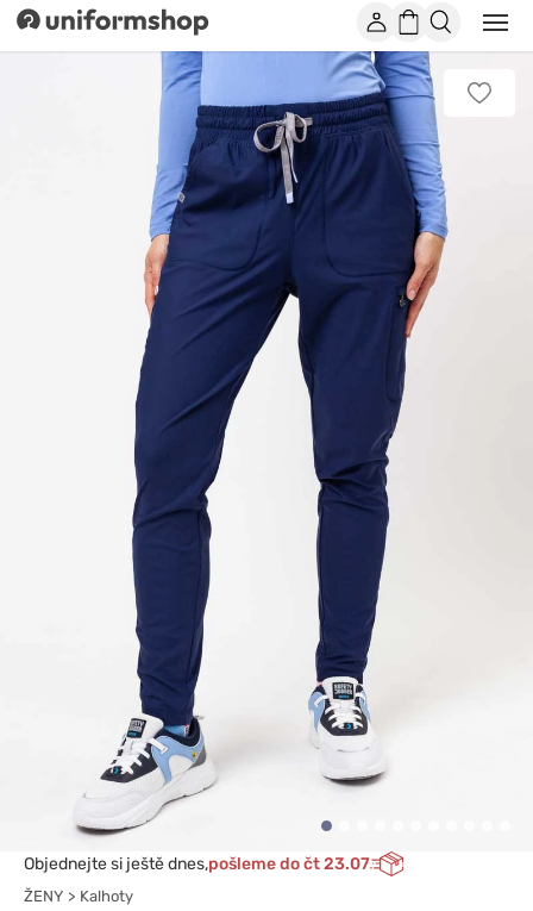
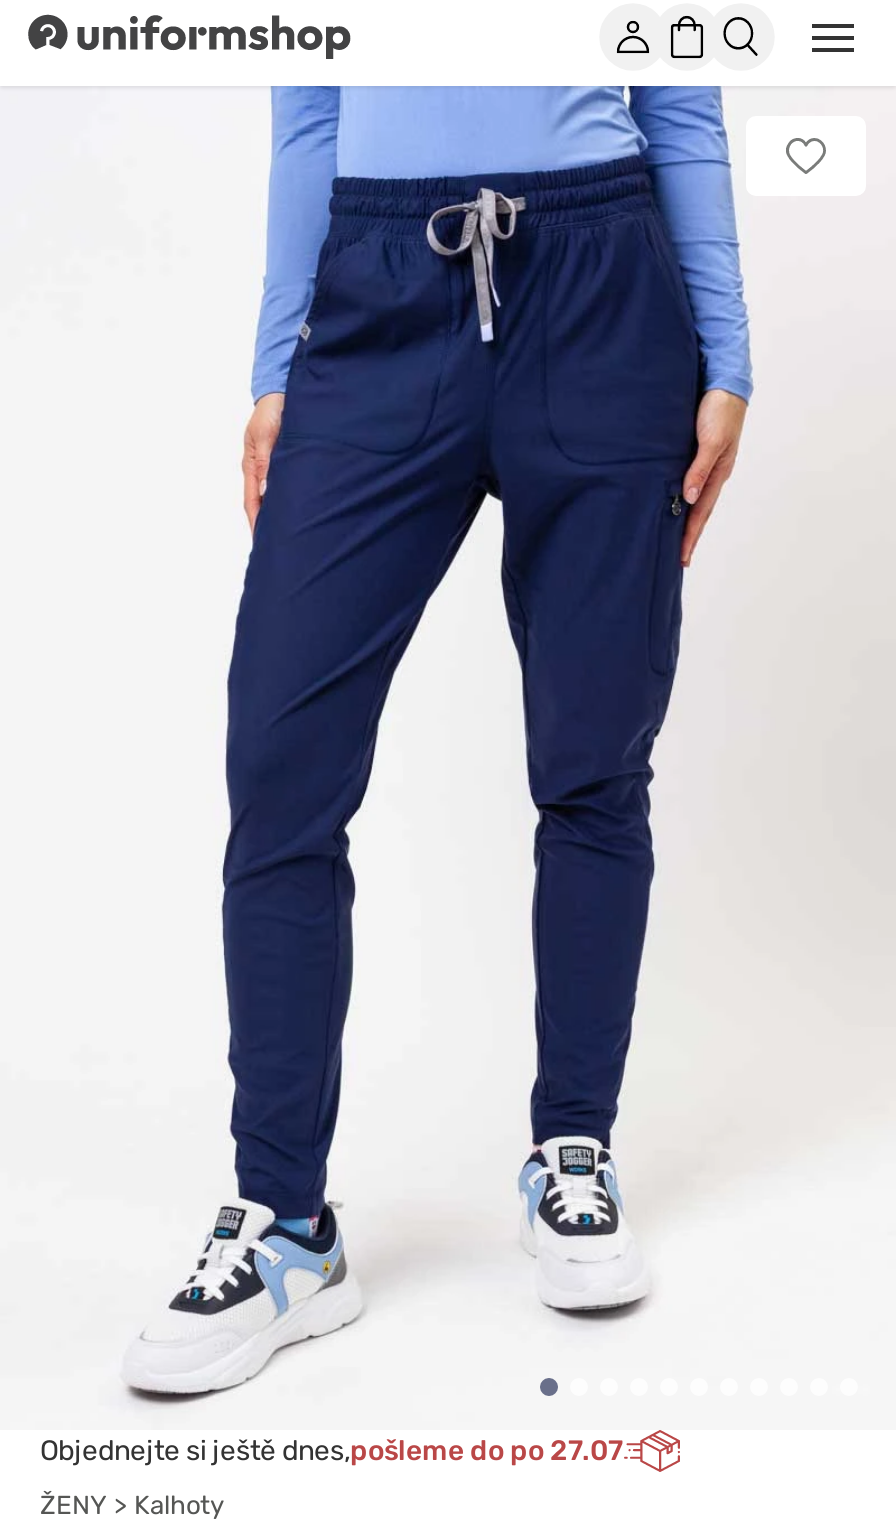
[24,853,370,874] Objednejte si ještě dnes,pošleme do čt 23.07 -> [40,1433,624,1467] Objednejte si ještě dnes,pošleme do po 27.07

